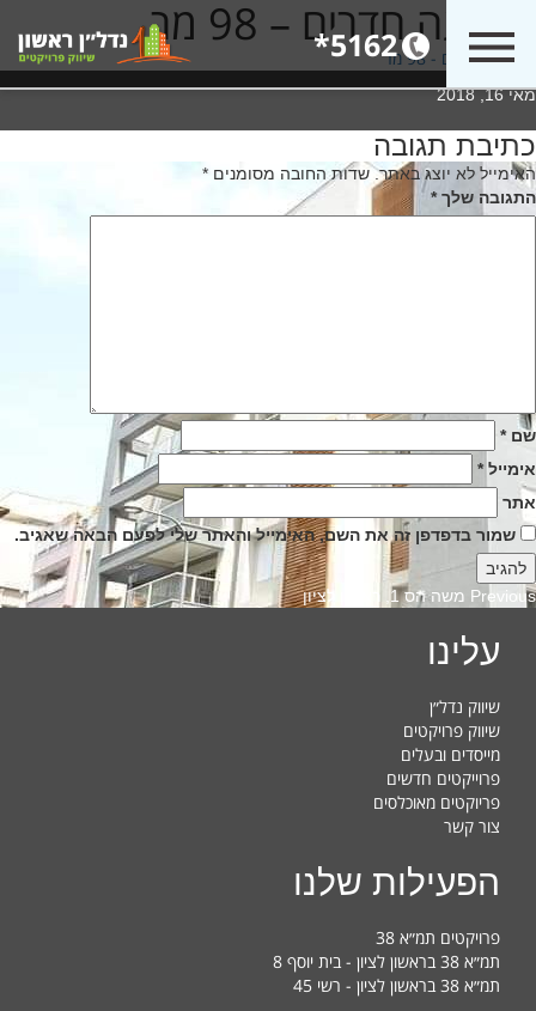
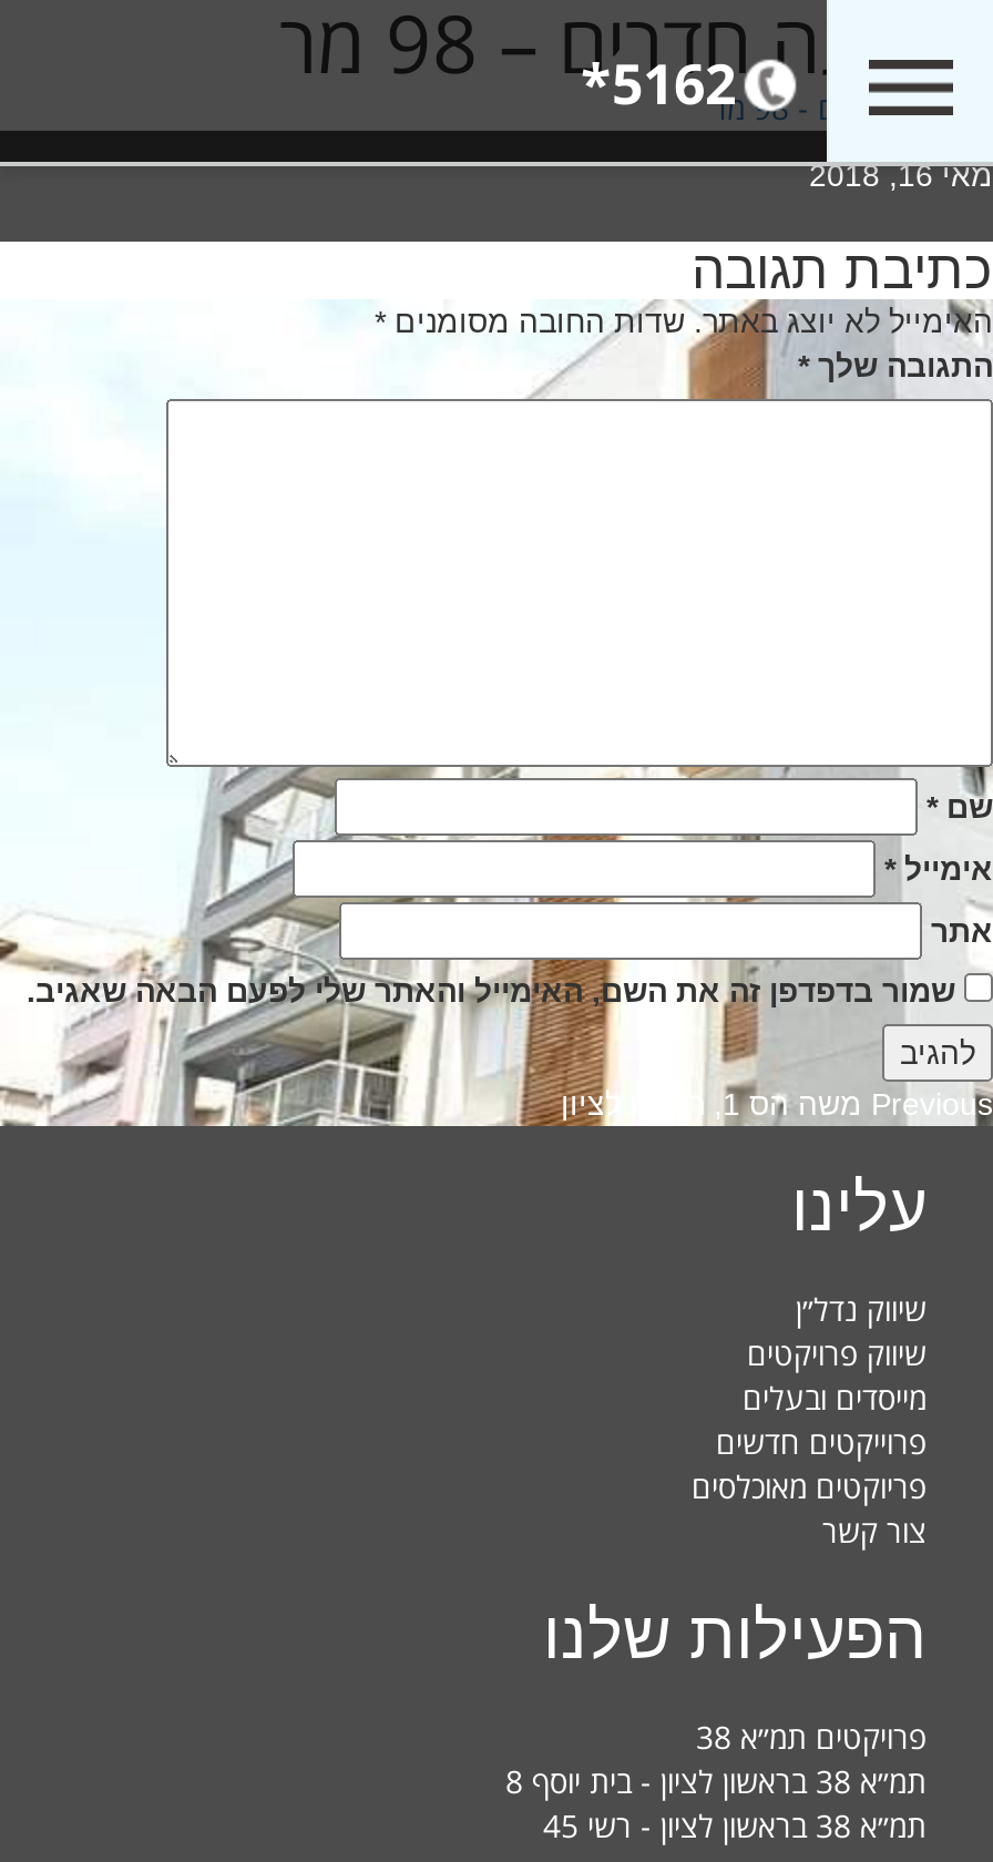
[18,24,190,65] [image] -> none

